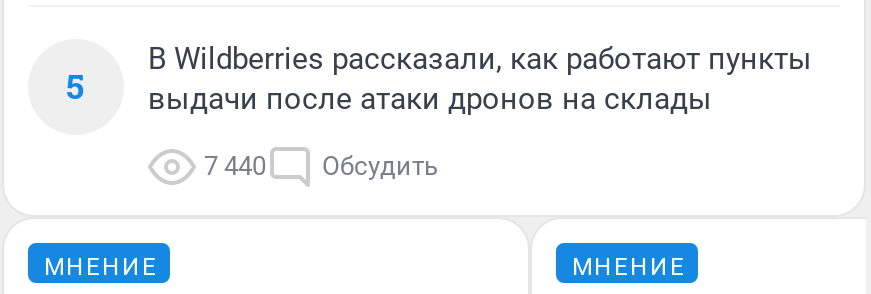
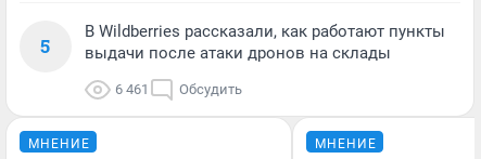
[204,152,438,182] 7 440 Обсудить -> [115,81,242,98] 6 461 Обсудить

